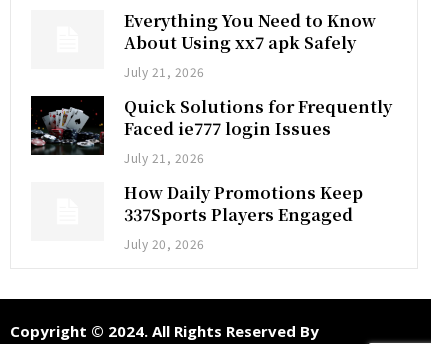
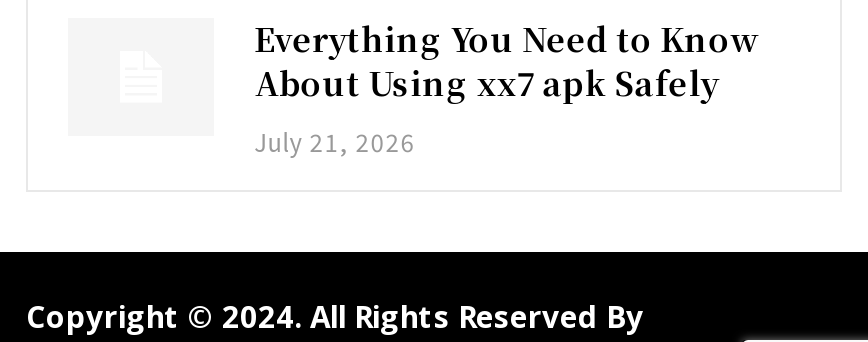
[30,95,392,252] [image] | Quick Solutions for Frequently | Faced ie777 login Issues | July 21, 2026 | How Daily Promotions Keep | 337Sports Players Engaged | July 20, 2026 -> none

